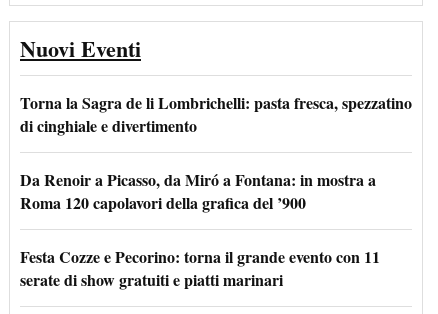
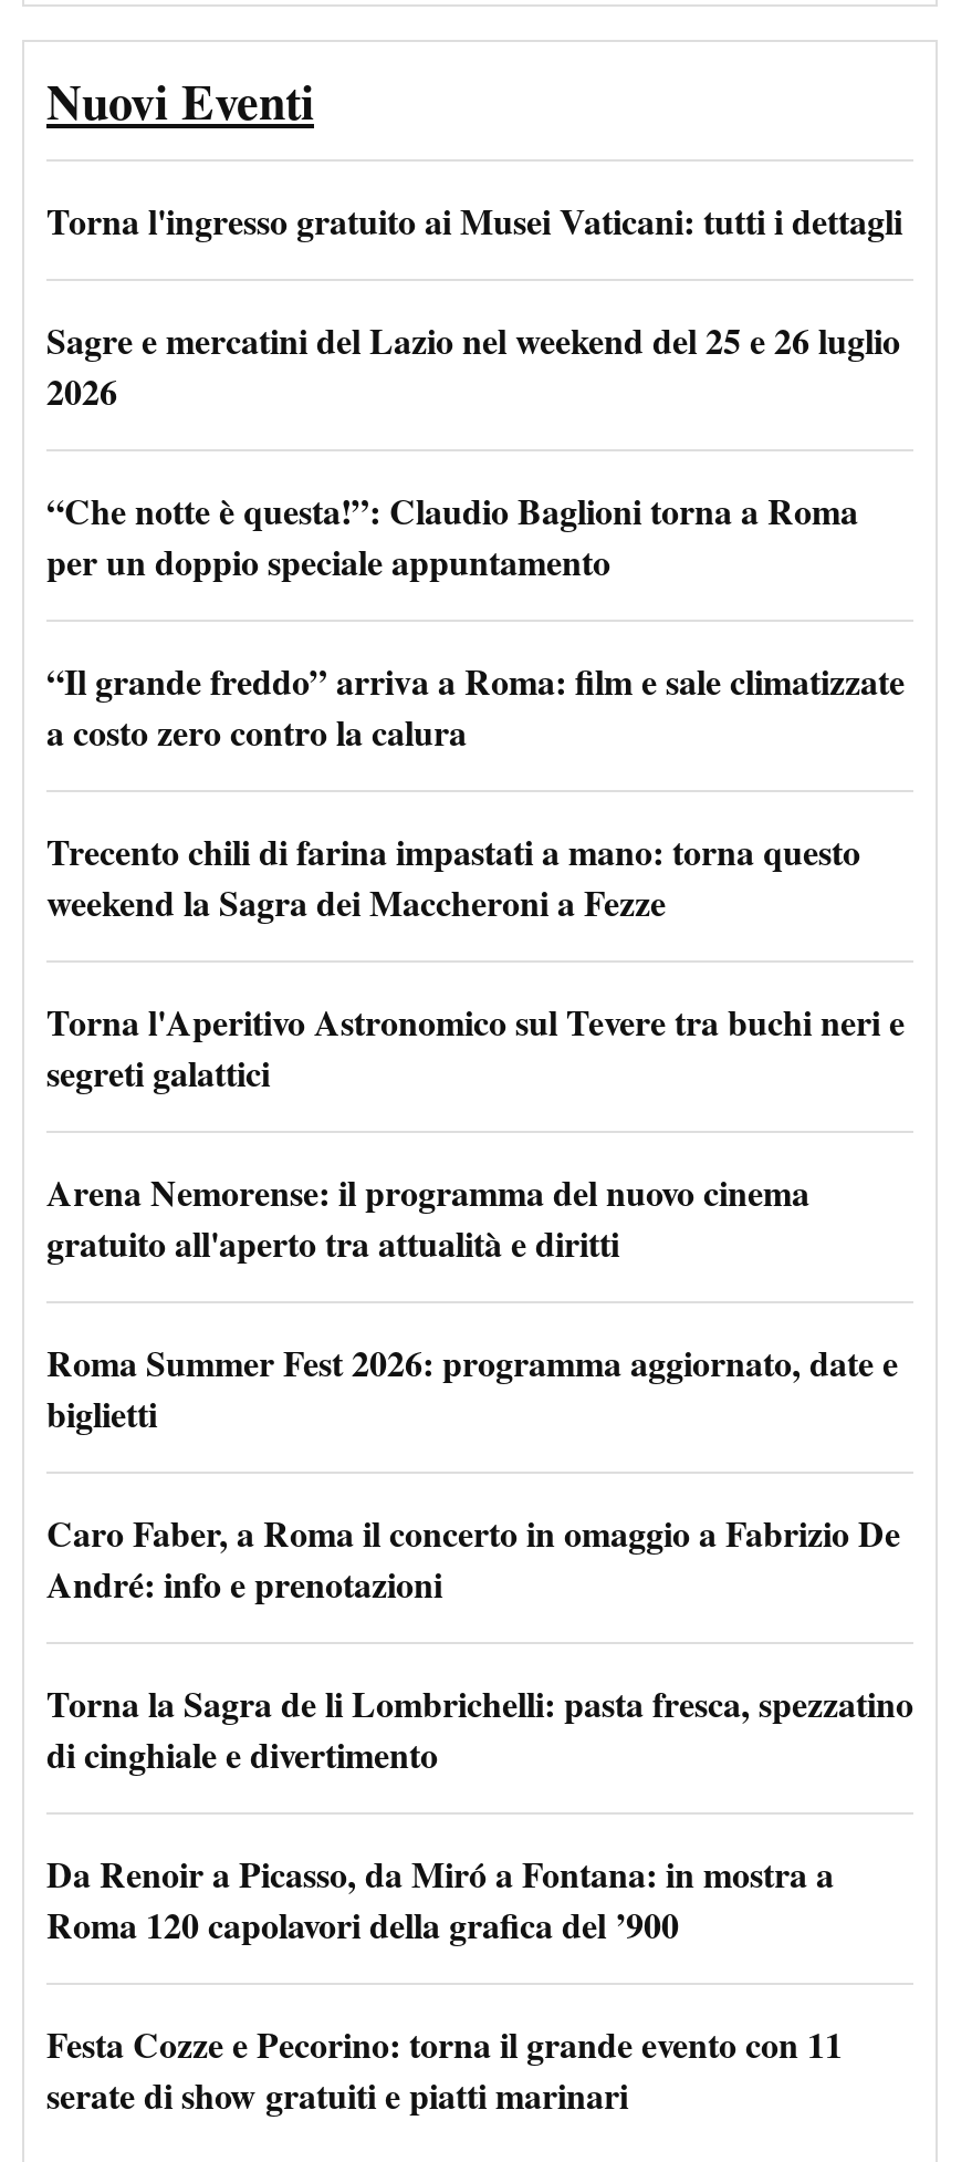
none -> [46,194,905,1608] Torna l'ingresso gratuito ai Musei Vaticani: tutti i dettagli | Sagre e mercatini del Lazio nel weekend del 25 e 26 luglio | 2026 | “Che notte è questa!”: Claudio Baglioni torna a Roma | per un doppio speciale appuntamento | “Il grande freddo” arriva a Roma: film e sale climatizzate | a costo zero contro la calura | Trecento chili di farina impastati a mano: torna questo | weekend la Sagra dei Maccheroni a Fezze | Torna l'Aperitivo Astronomico sul Tevere tra buchi neri e | segreti galattici | Arena Nemorense: il programma del nuovo cinema | gratuito all'aperto tra attualità e diritti | Roma Summer Fest 2026: programma aggiornato, date e | biglietti | Caro Faber, a Roma il concerto in omaggio a Fabrizio De | André: info e prenotazioni

